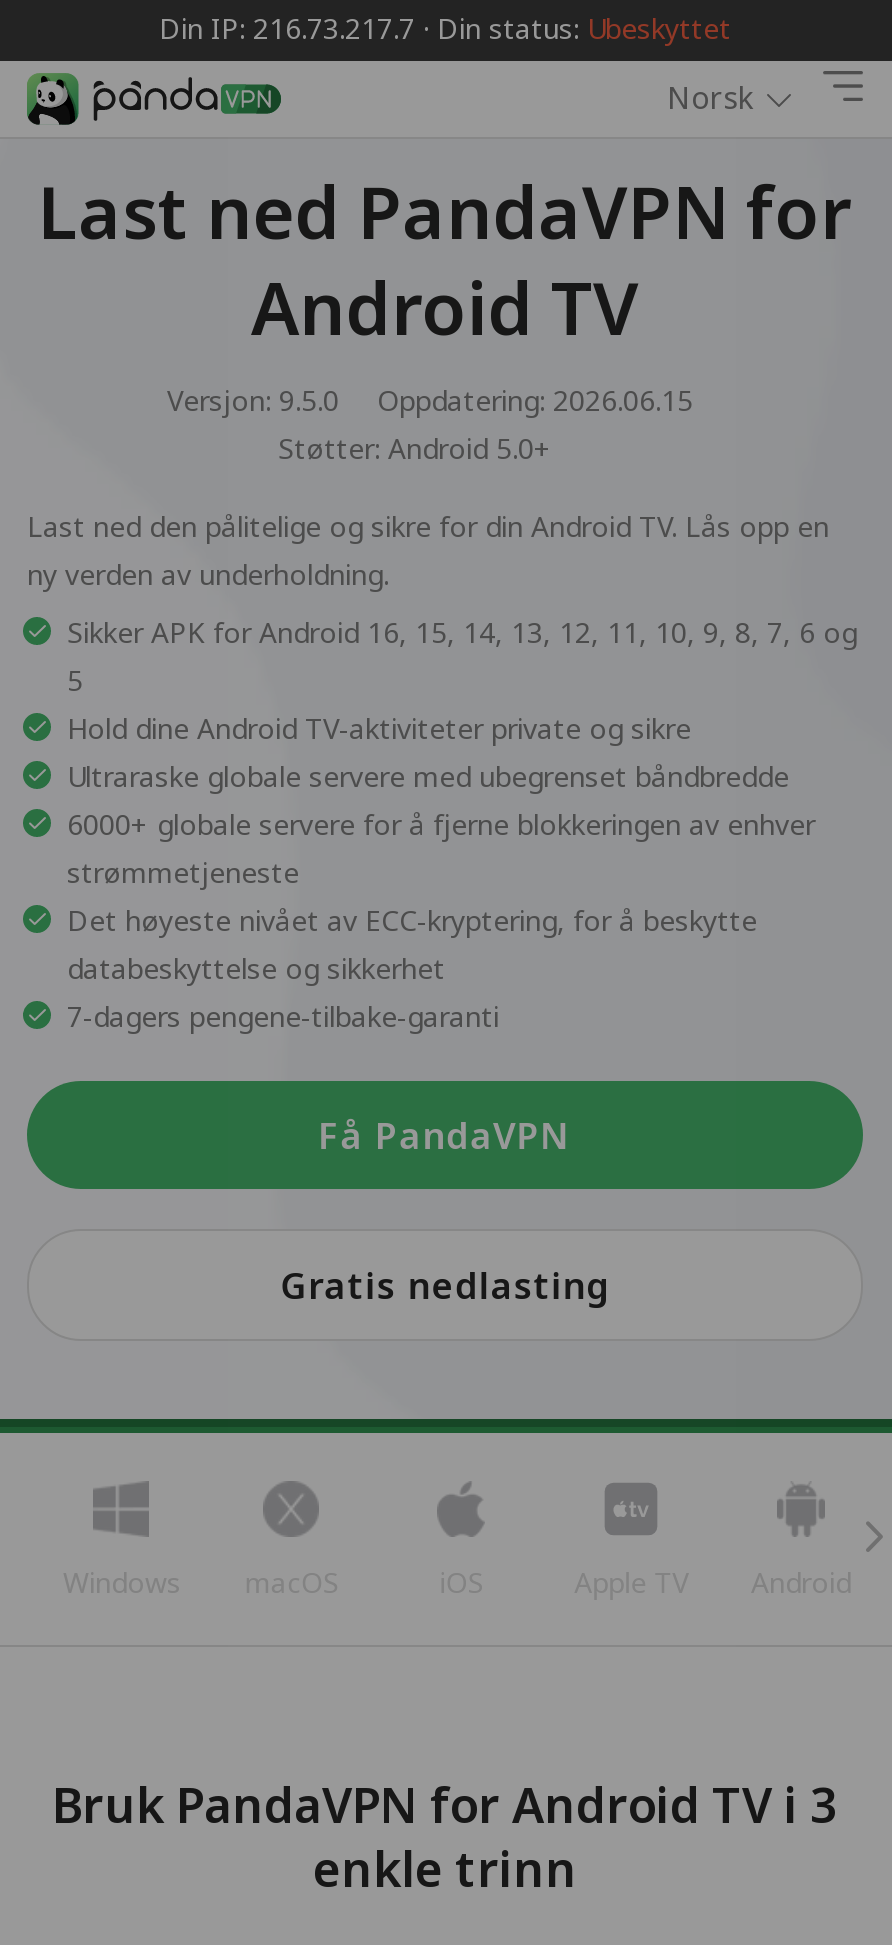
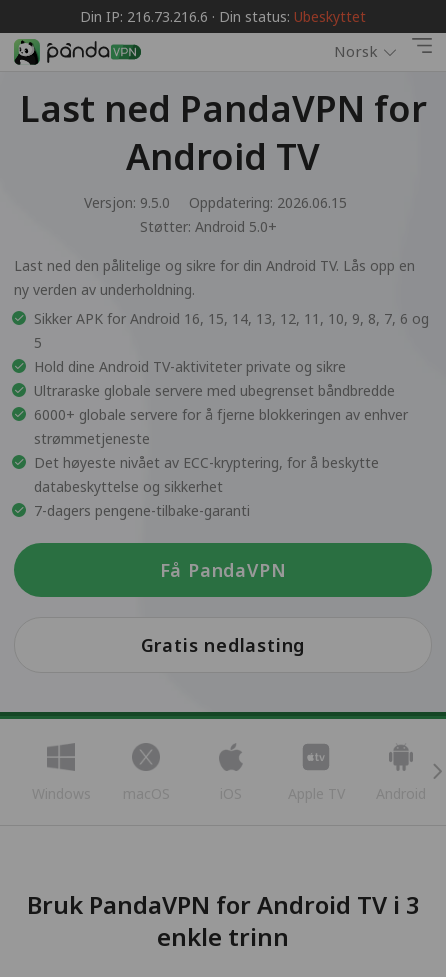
[159,9,731,47] Din IP: 216.73.217.7 · Din status: Ubeskyttet -> [80,7,366,26] Din IP: 216.73.216.6 · Din status: Ubeskyttet

